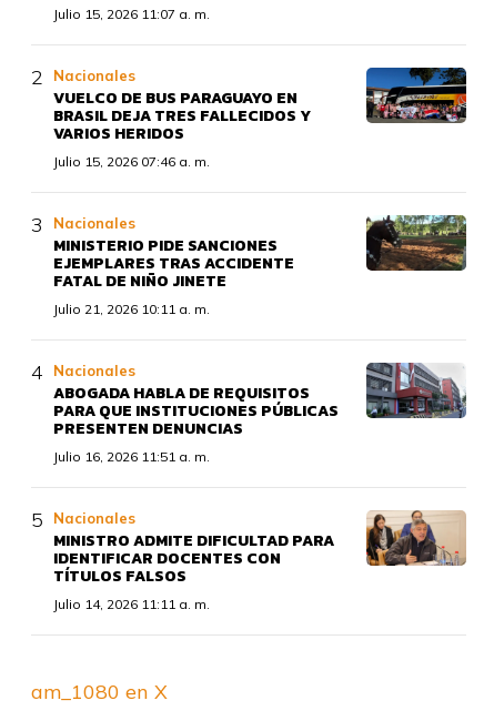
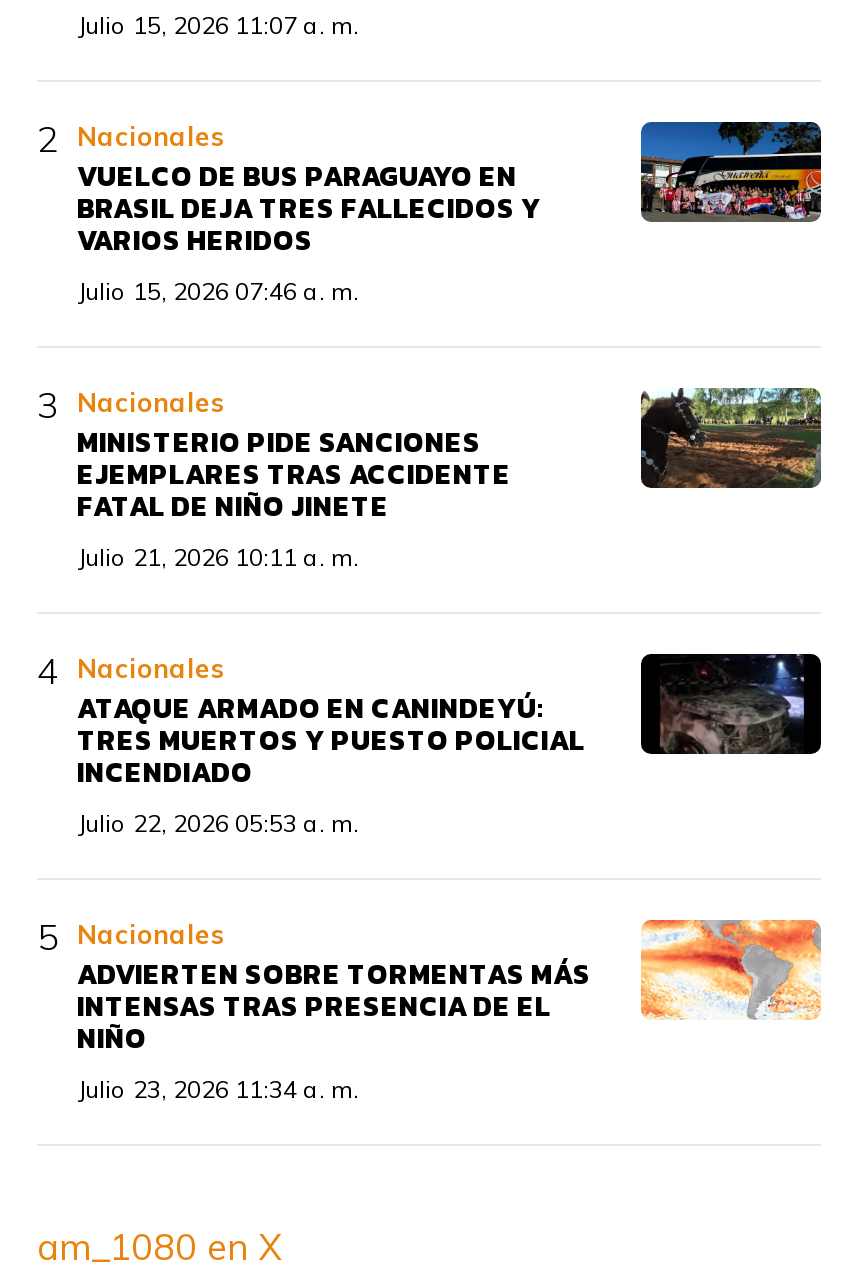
[53,362,467,465] [image] | ABOGADA HABLA DE REQUISITOS | PARA QUE INSTITUCIONES PÚBLICAS | PRESENTEN DENUNCIAS | Julio 16, 2026 11:51 a. m. -> [77,652,823,838] [image] | ATAQUE ARMADO EN CANINDEYÚ: | TRES MUERTOS Y PUESTO POLICIAL | INCENDIADO | Julio 22, 2026 05:53 a. m.
[53,511,466,612] [image] | MINISTRO ADMITE DIFICULTAD PARA | IDENTIFICAR DOCENTES CON | TÍTULOS FALSOS | Julio 14, 2026 11:11 a. m. -> [77,920,821,1104] [image] | ADVIERTEN SOBRE TORMENTAS MÁS | INTENSAS TRAS PRESENCIA DE EL | NIÑO | Julio 23, 2026 11:34 a. m.

